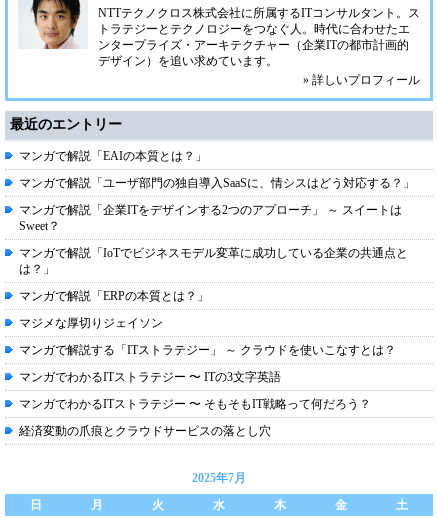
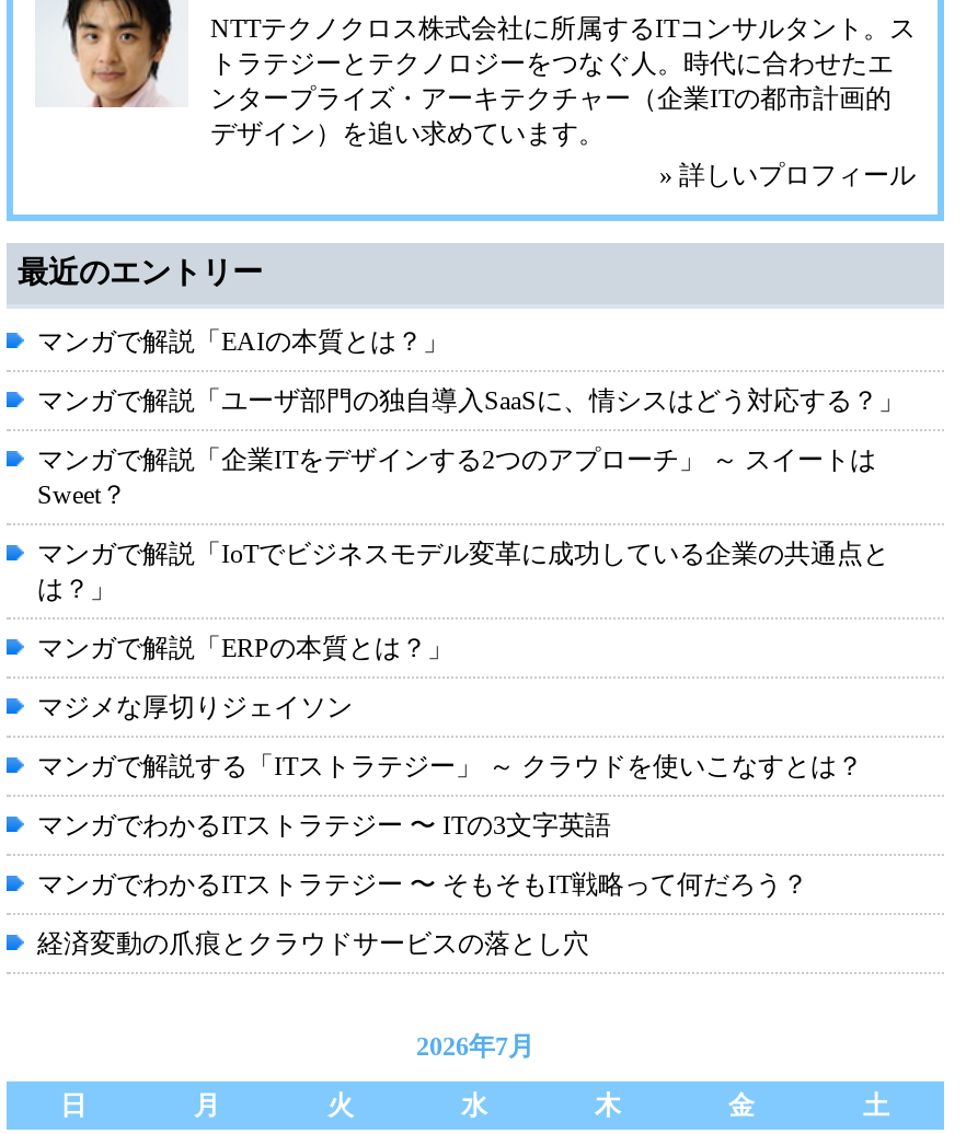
[192,471,246,485] 2025年7月 -> [416,1031,534,1062] 2026年7月

